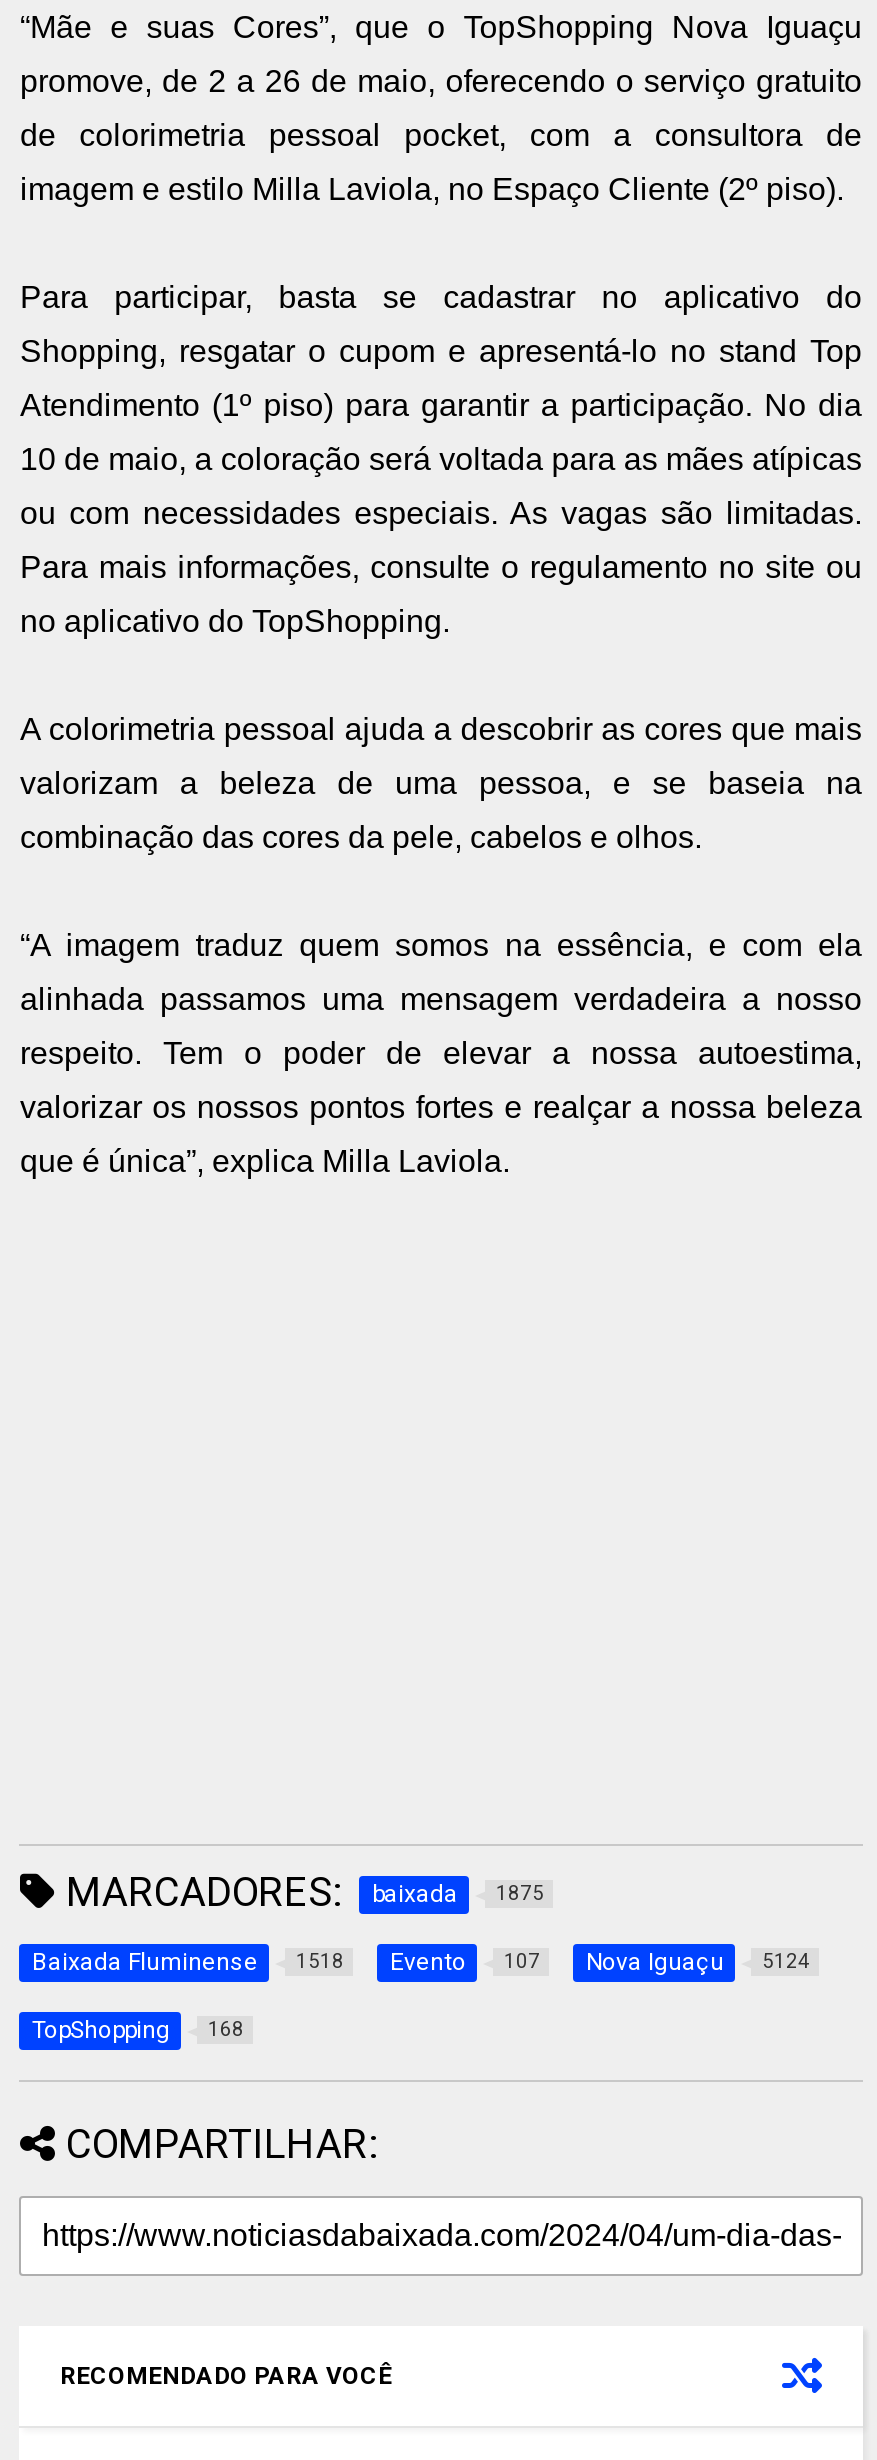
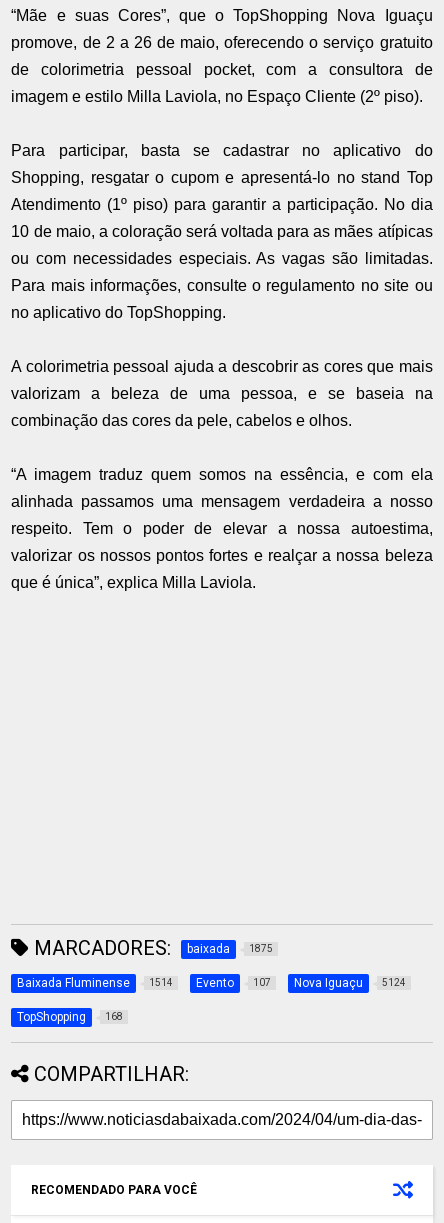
[32,1948,344,1976] Baixada Fluminense 1518 -> [17,976,173,990] Baixada Fluminense 1514

